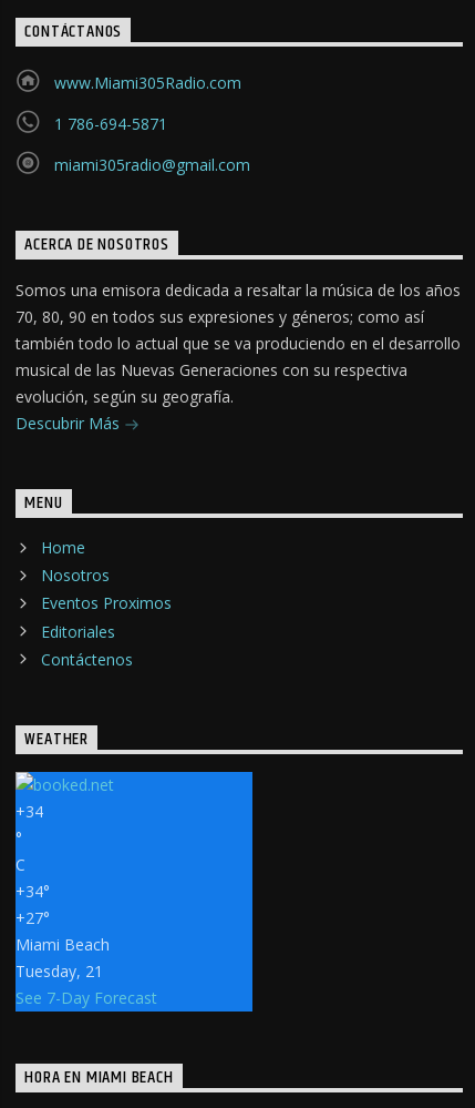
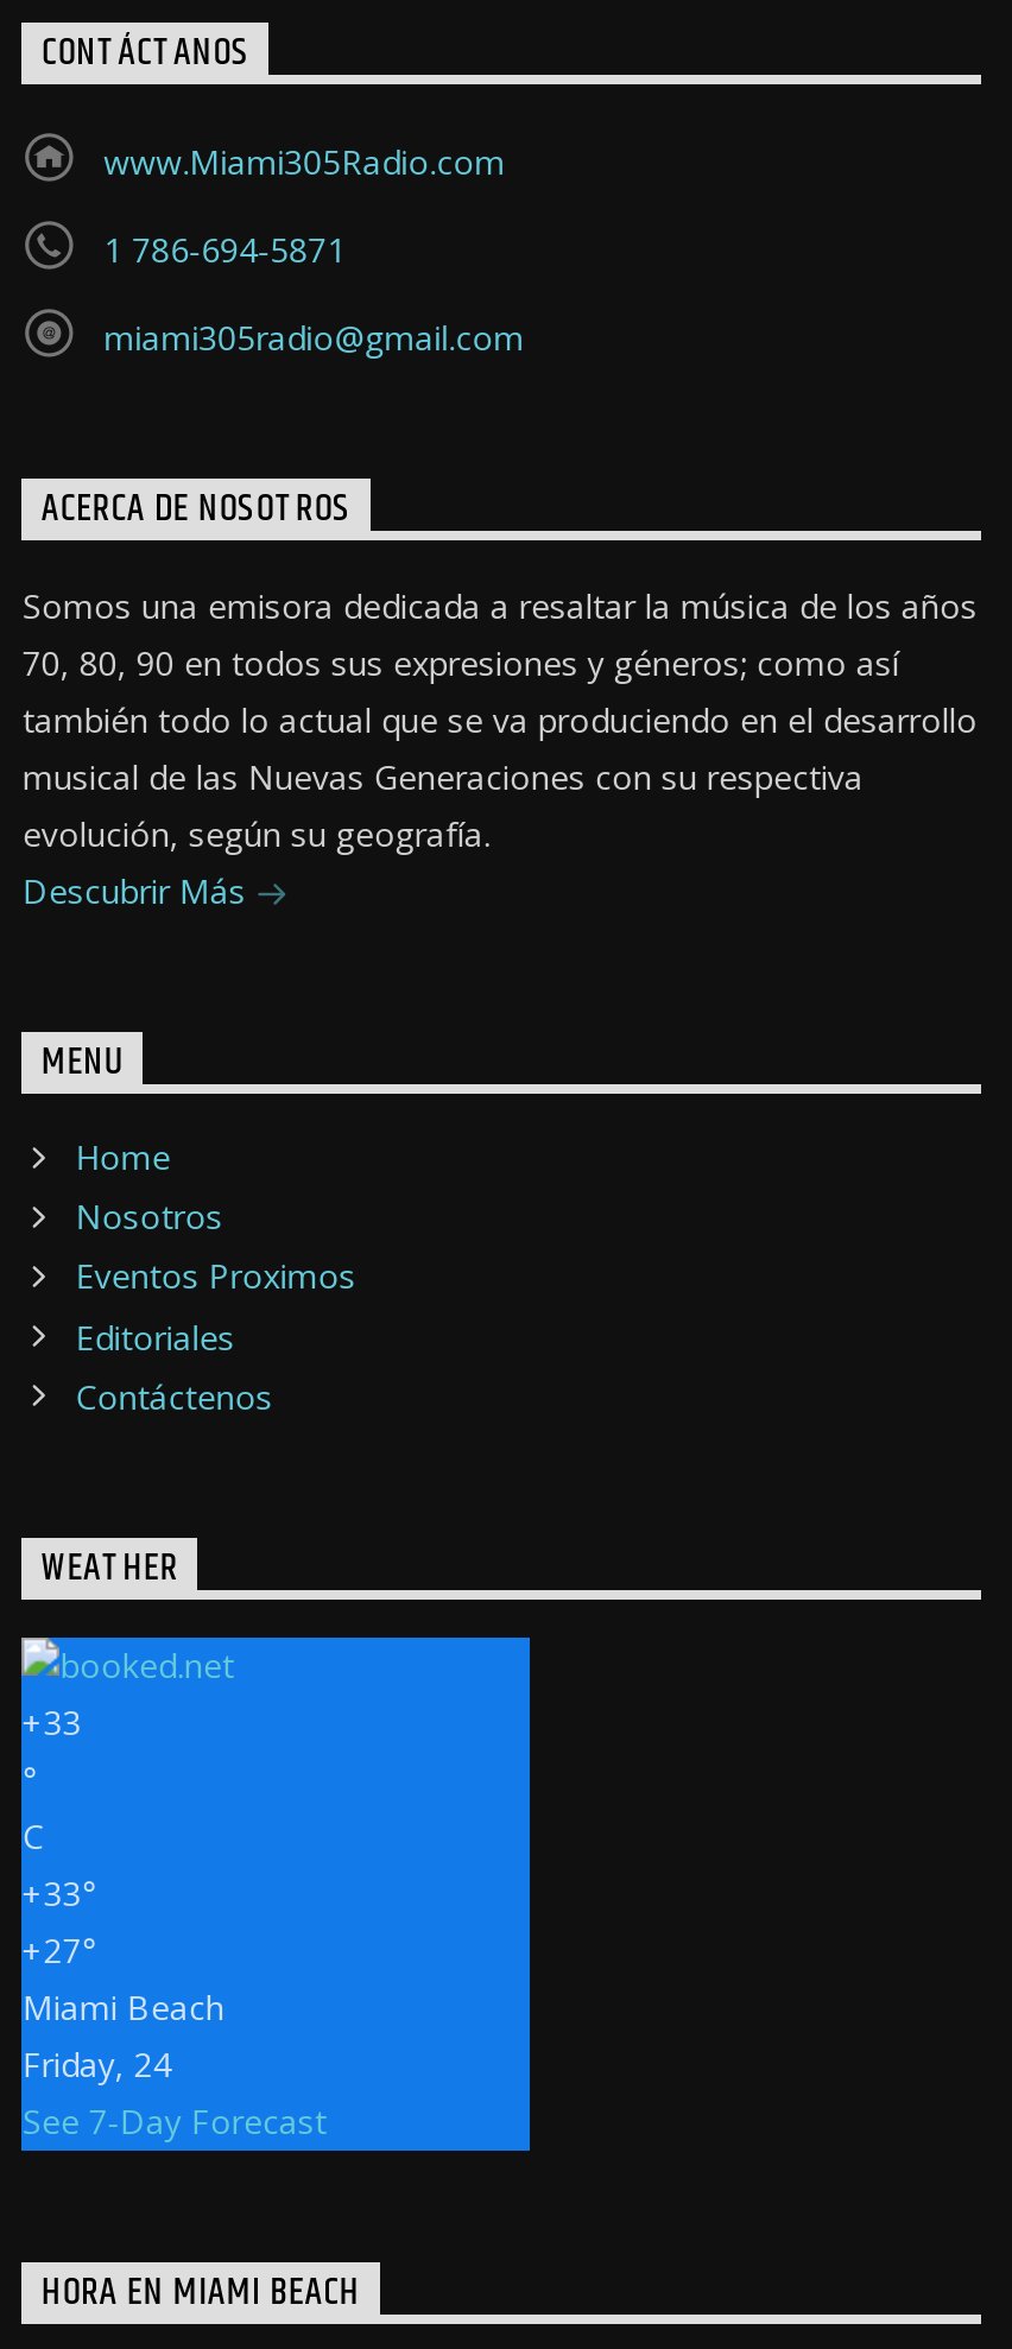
[16,801,44,822] +34 -> [22,1700,82,1745] +33
[16,881,50,902] +34° -> [22,1871,96,1916] +33°
[16,961,103,982] Tuesday, 21 -> [22,2042,172,2087] Friday, 24

